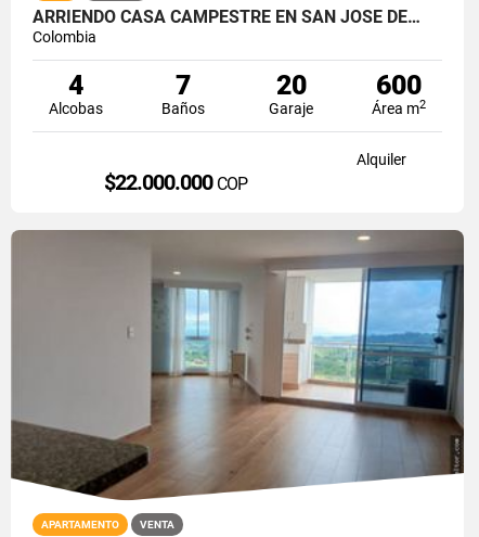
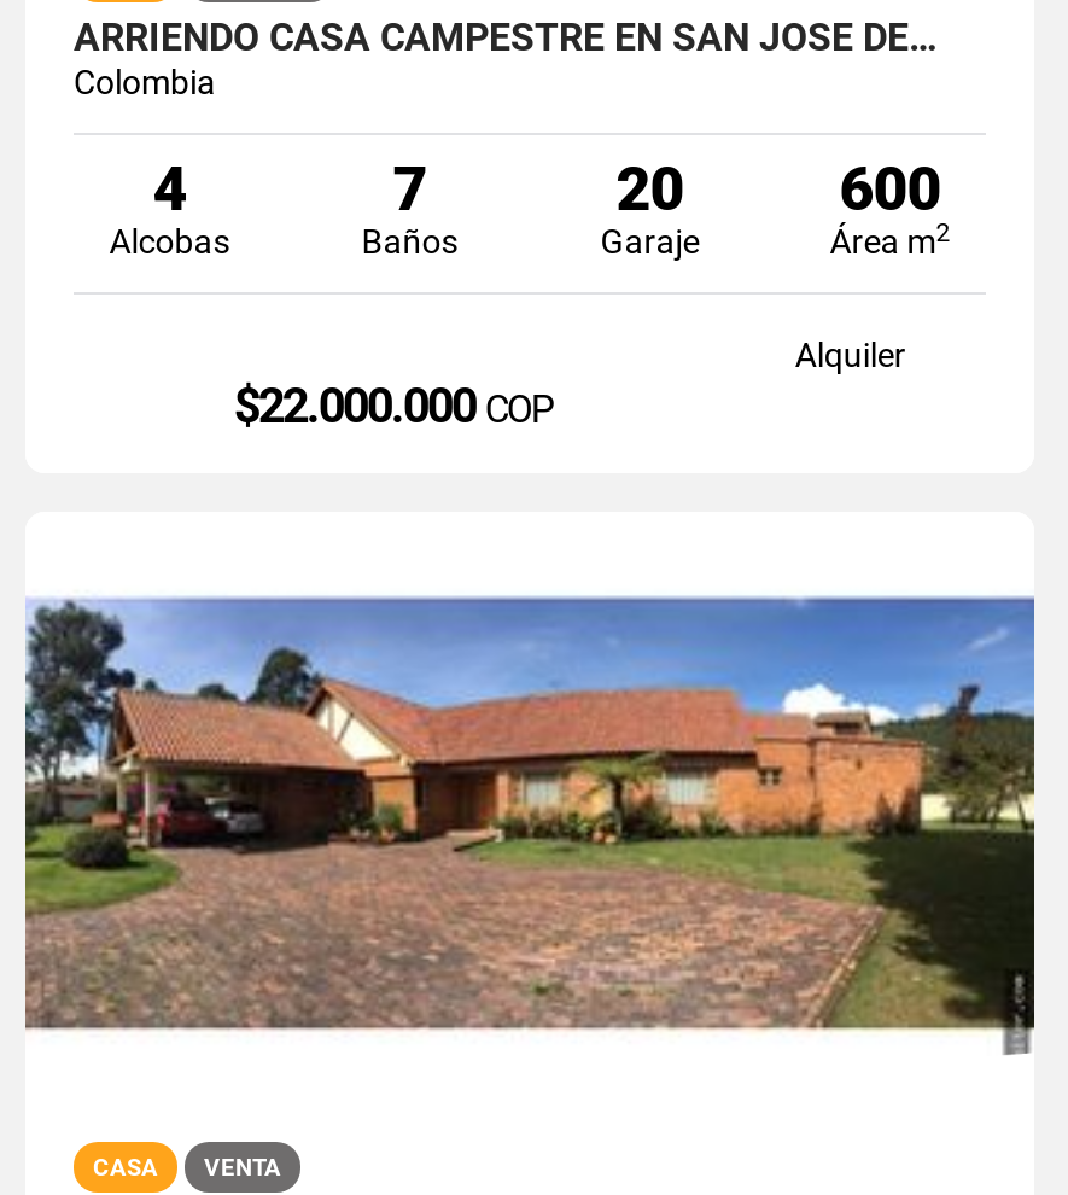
[10,229,465,530] [image] | APARTAMENTO -> [25,512,1037,1180] [image] | CASA

